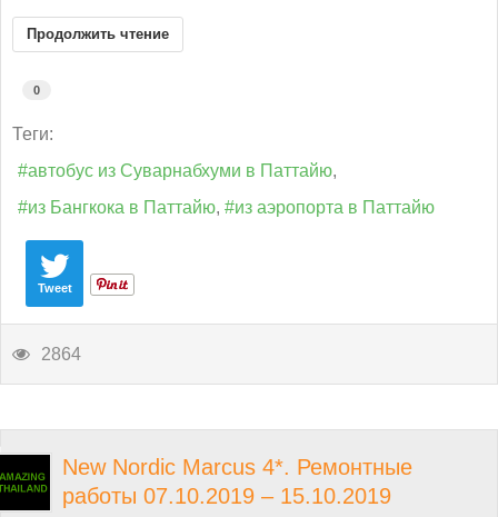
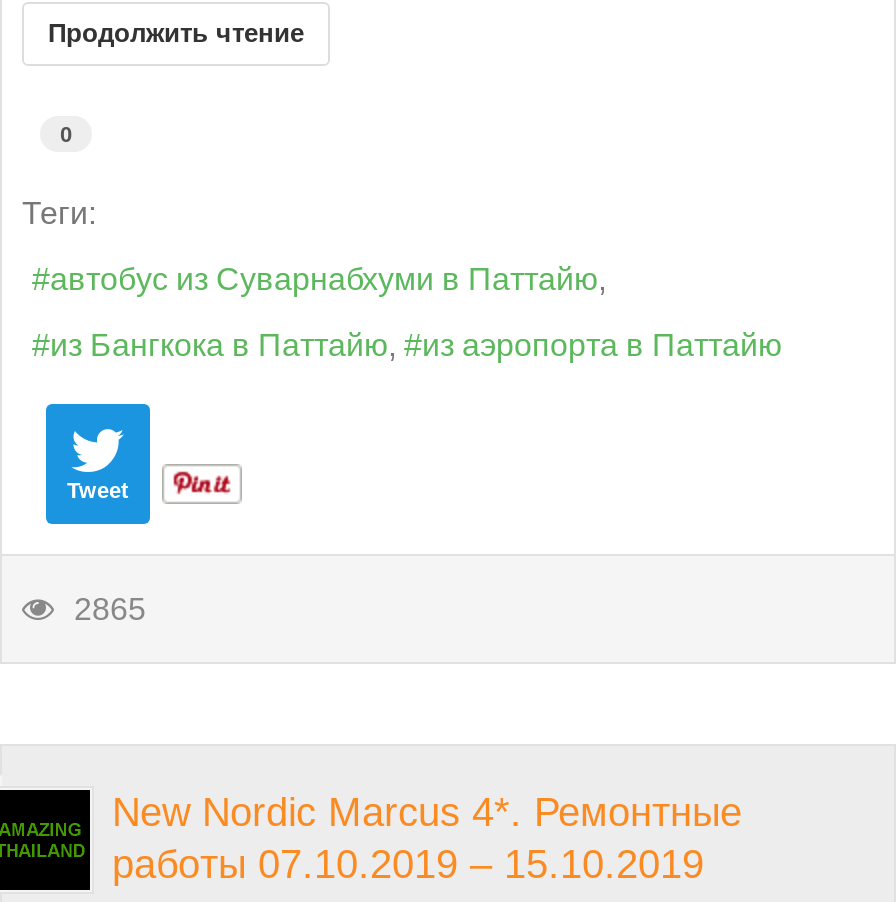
[32,344,81,363] 2864 -> [58,591,146,625] 2865

